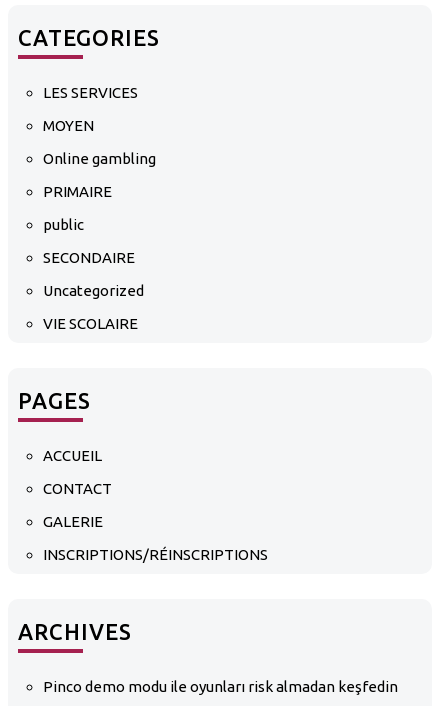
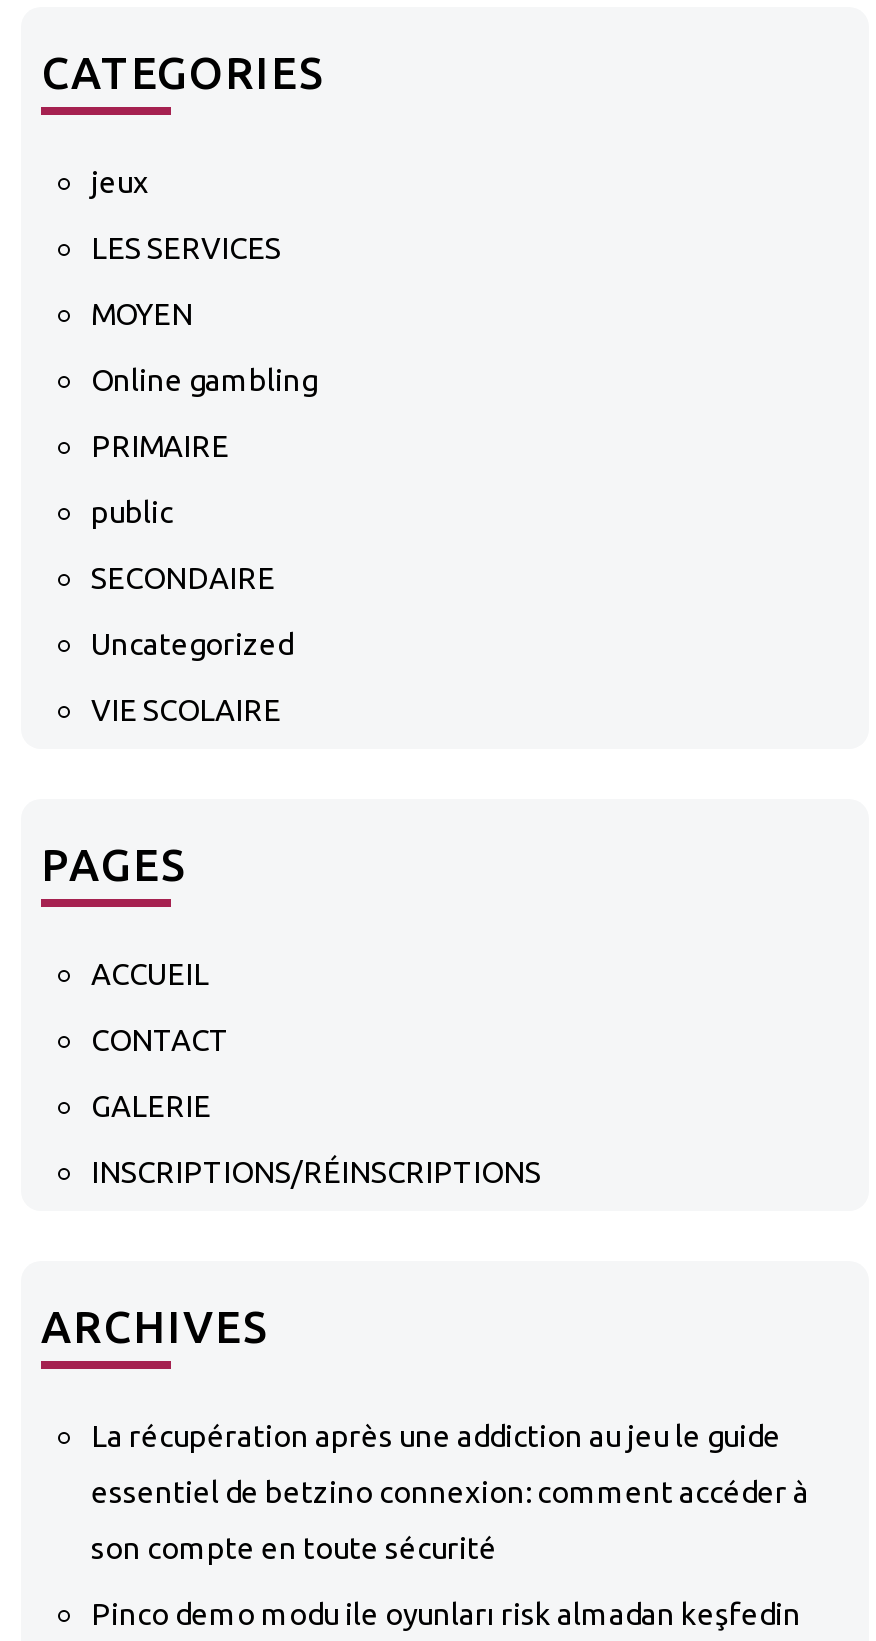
none -> [91,165,149,199] jeux
none -> [91,1419,809,1565] La récupération après une addiction au jeu le guide | essentiel de betzino connexion: comment accéder à | son compte en toute sécurité

